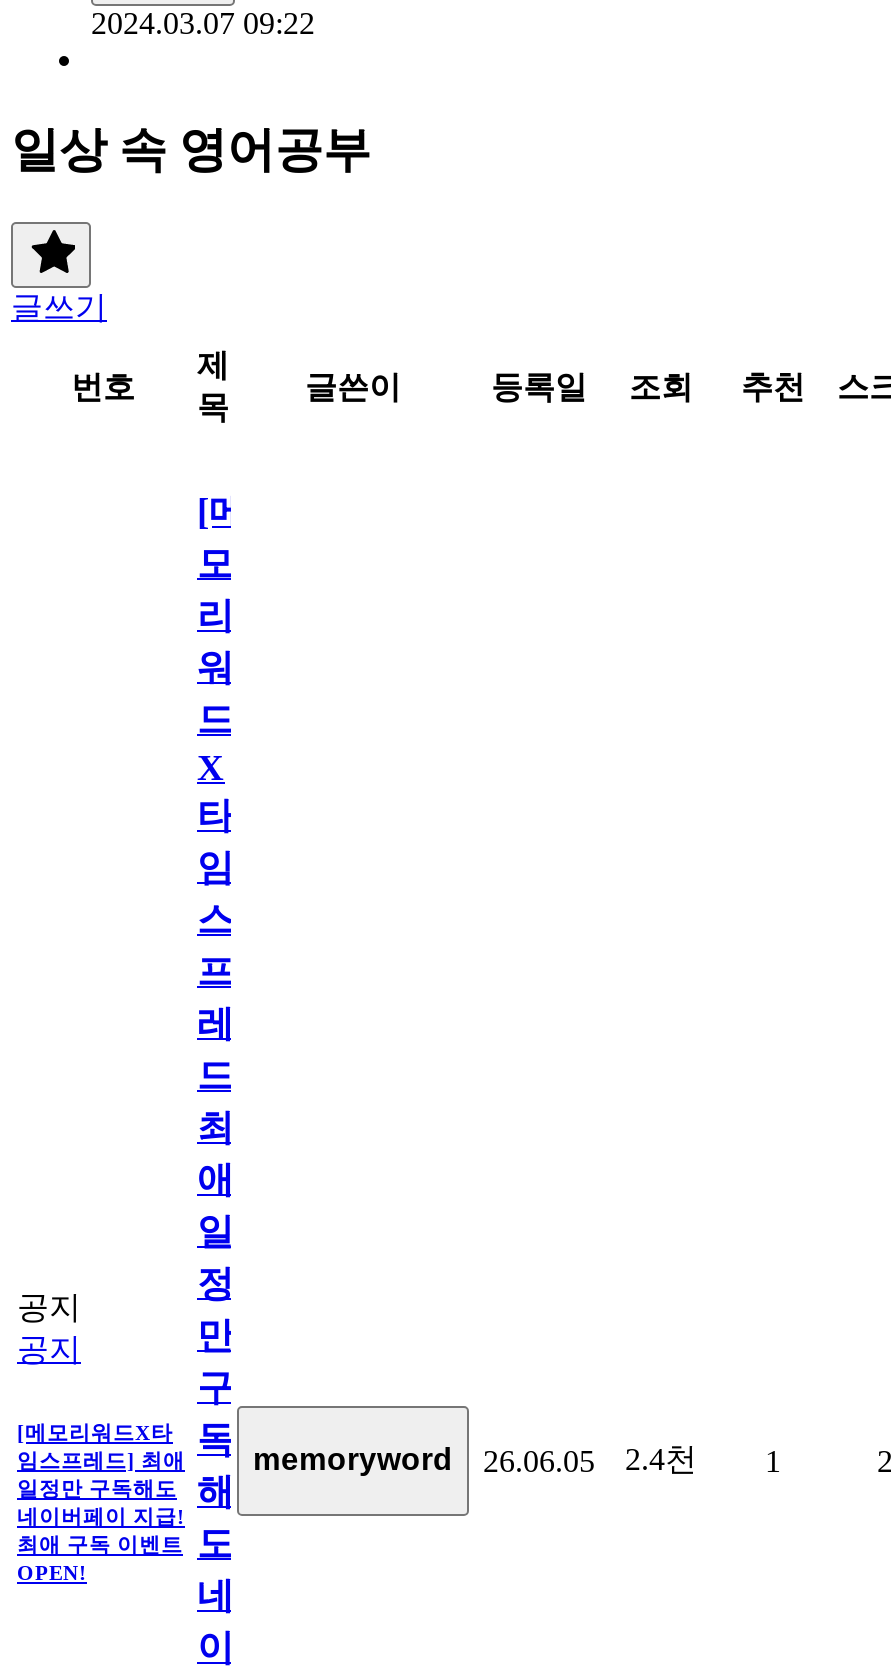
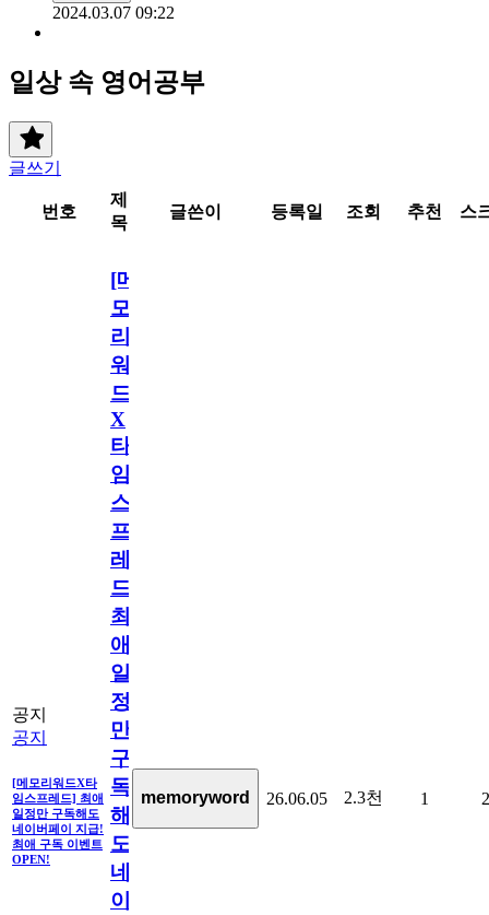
[17,1418,781,1477] [메모리워드X타 독 memoryword 26.06.05 2.4천 1 -> [12,775,429,807] [메모리워드X타 독 memoryword 26.06.05 2.3천 1

